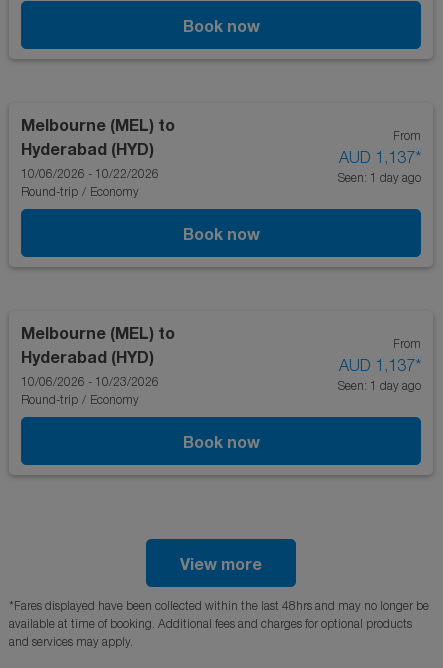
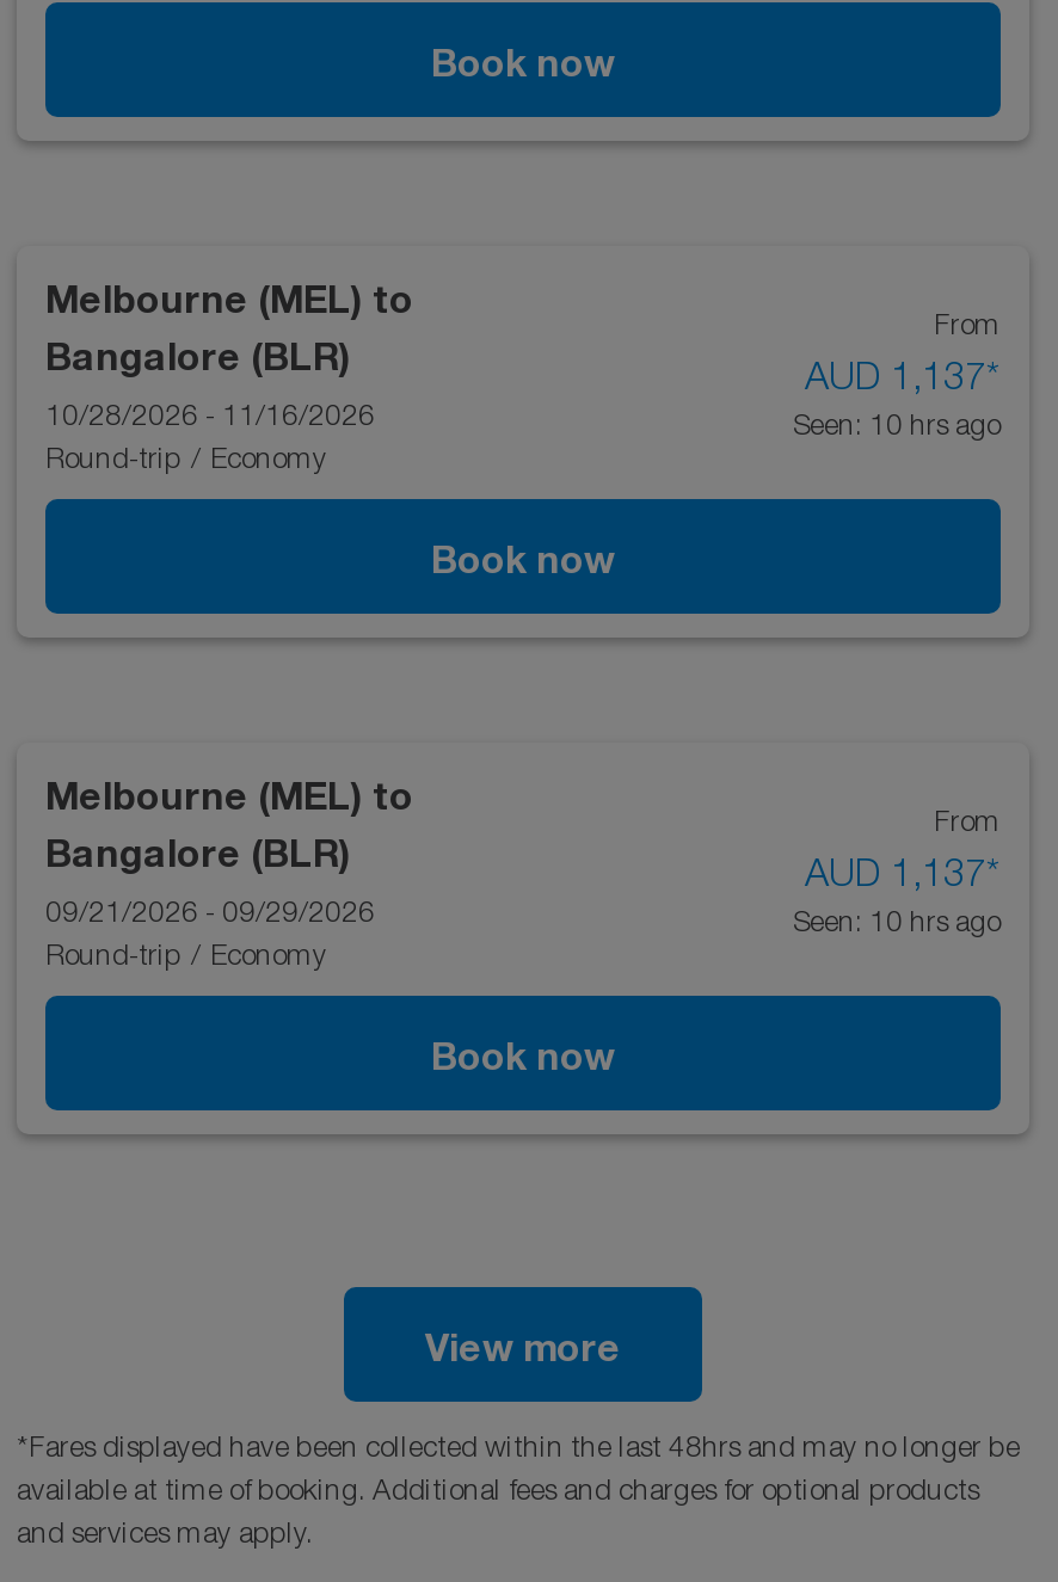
[21,139,159,181] Hyderabad (HYD) | 10/06/2026 - 10/22/2026 -> [45,332,375,432] Bangalore (BLR) | 10/28/2026 - 11/16/2026
[338,170,421,185] Seen: 1 day ago -> [793,406,1001,442] Seen: 10 hrs ago
[21,347,159,389] Hyderabad (HYD) | 10/06/2026 - 10/23/2026 -> [45,829,375,929] Bangalore (BLR) | 09/21/2026 - 09/29/2026
[338,378,421,393] Seen: 1 day ago -> [793,903,1001,938] Seen: 10 hrs ago

